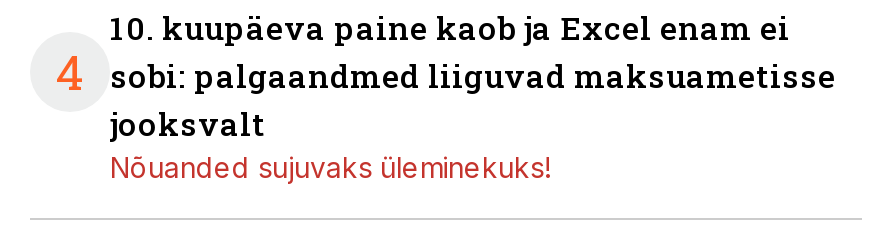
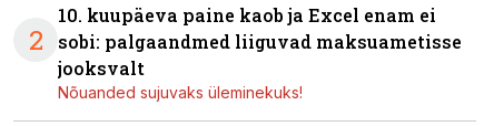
[56,39,836,103] 4 sobi: palgaandmed liiguvad maksuametisse -> [28,22,462,57] 2 sobi: palgaandmed liiguvad maksuametisse

